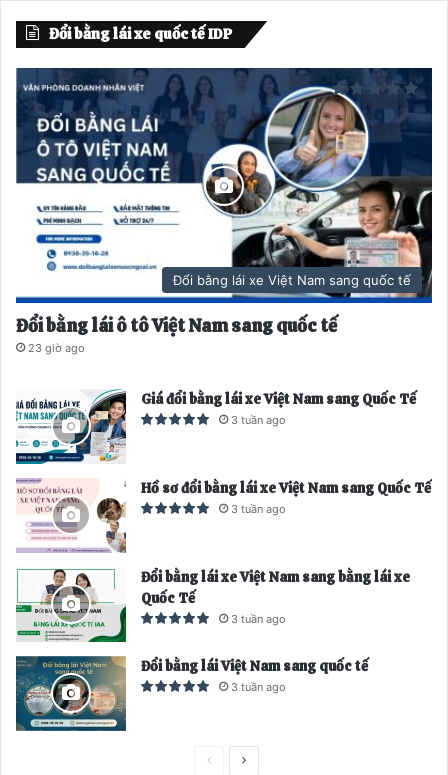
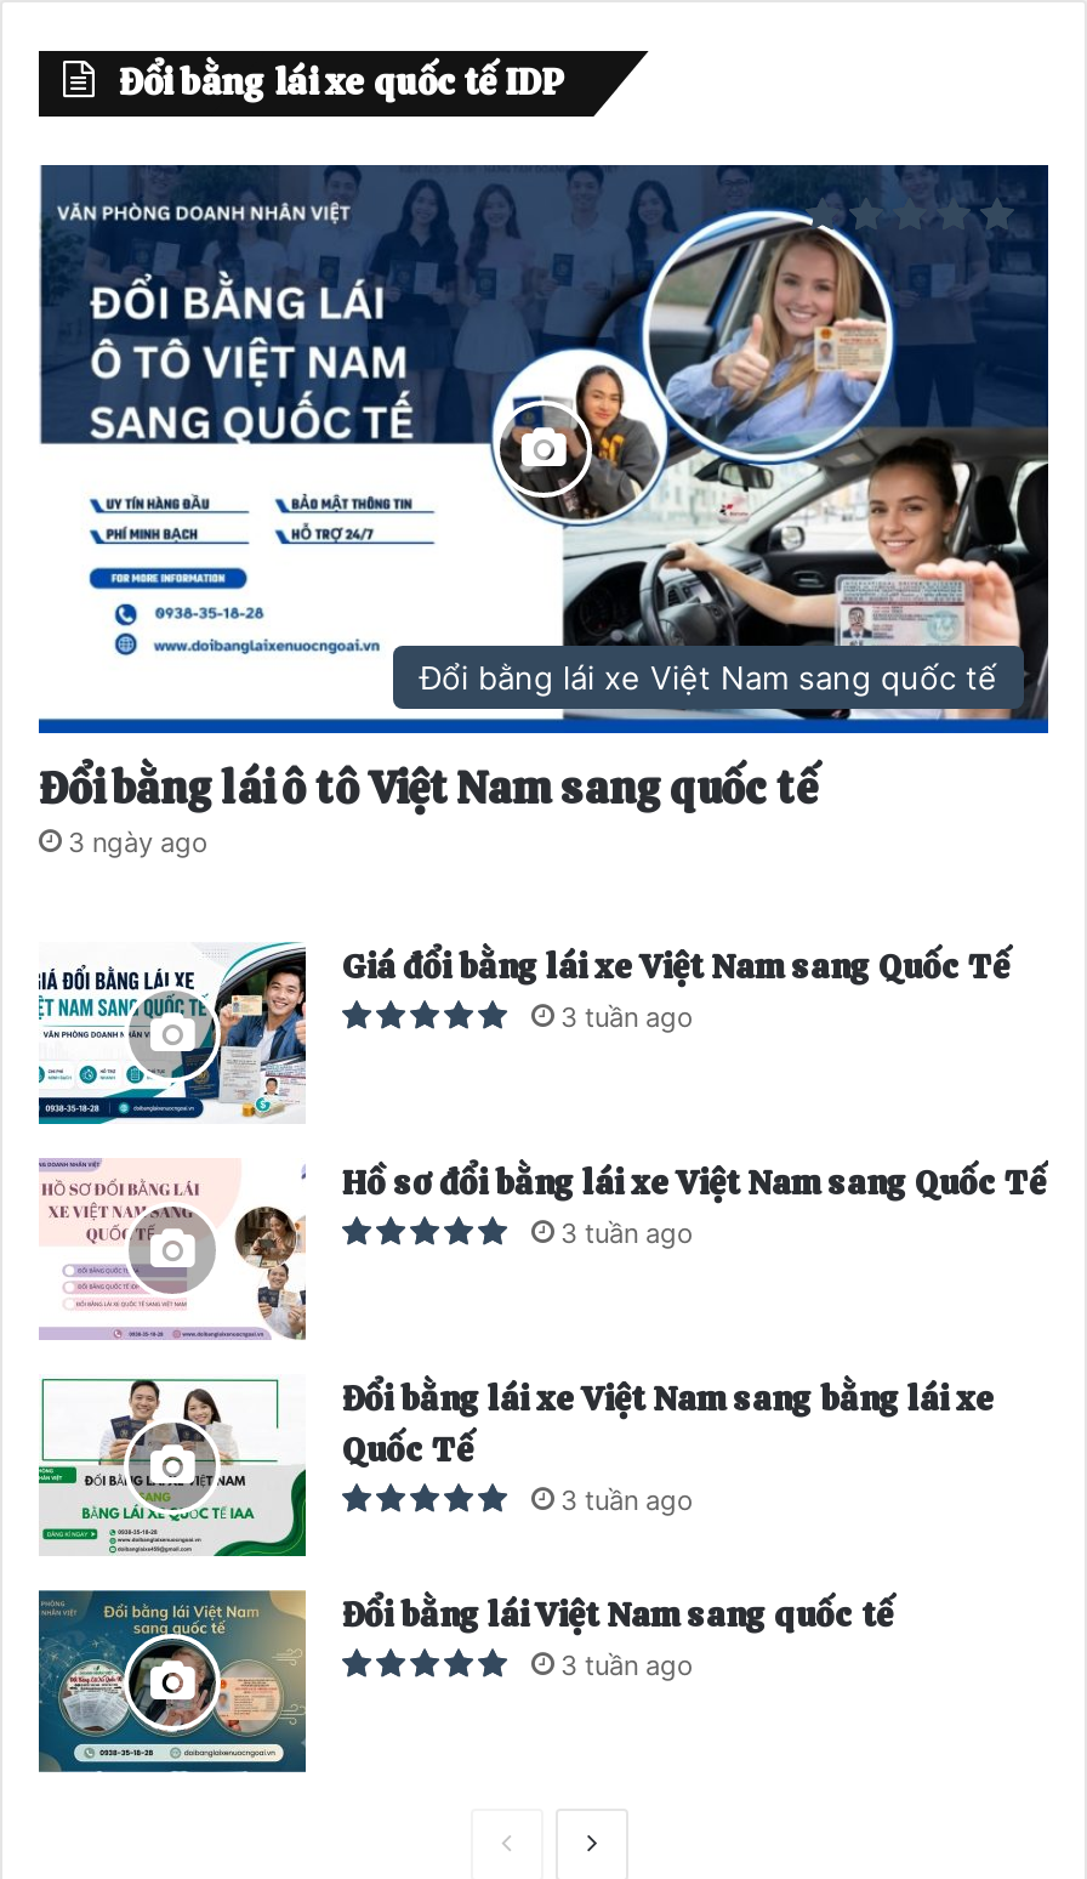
[28,341,85,355] 23 giờ ago -> [68,826,209,860] 3 ngày ago

